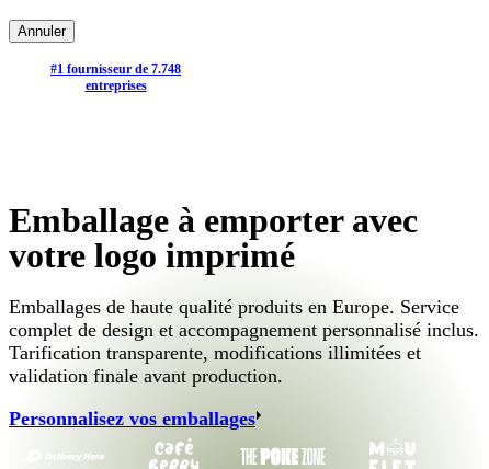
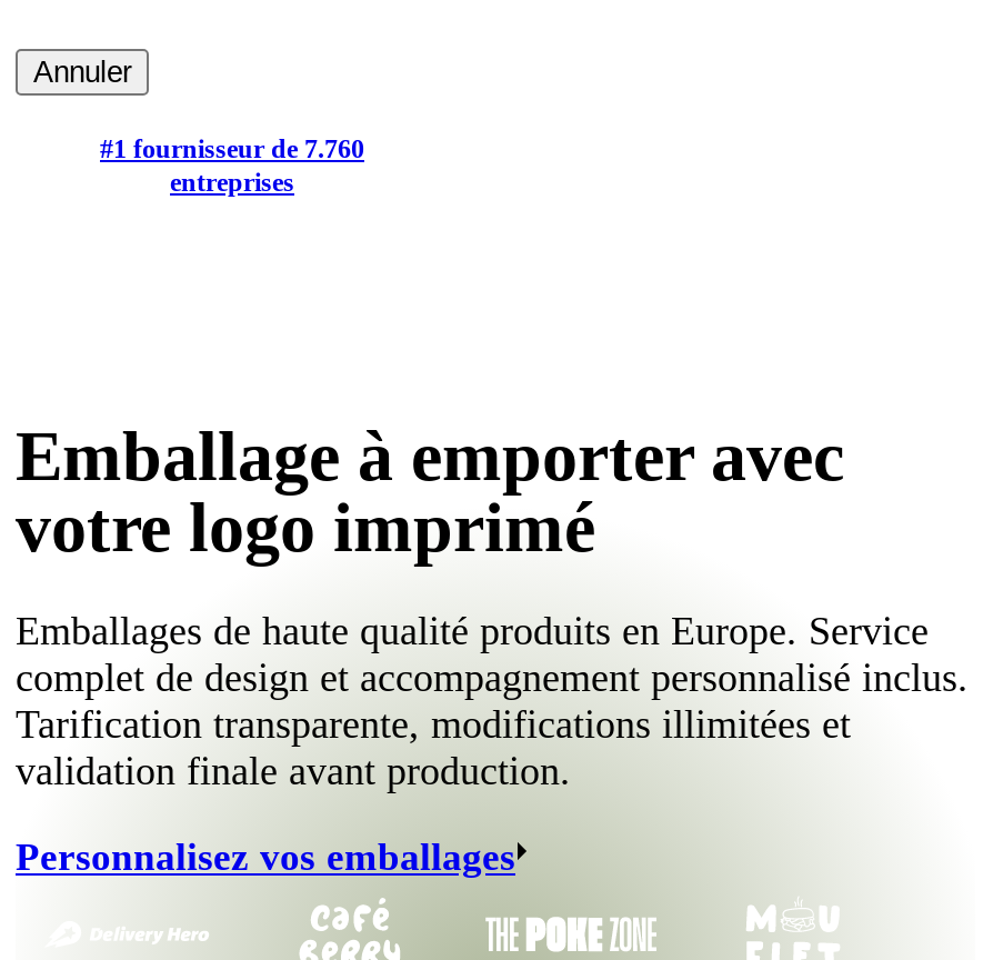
[50,61,181,77] #1 fournisseur de 7.748 -> [100,133,364,164] #1 fournisseur de 7.760

